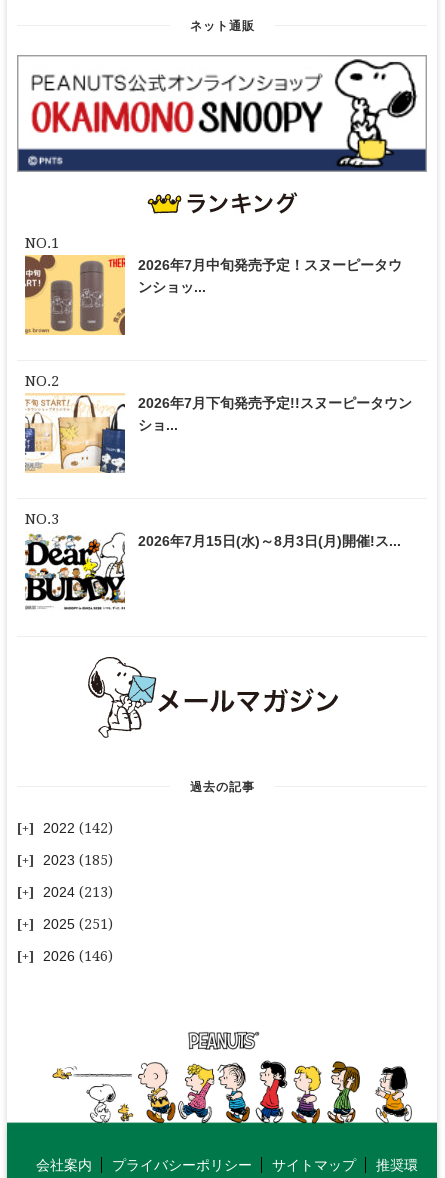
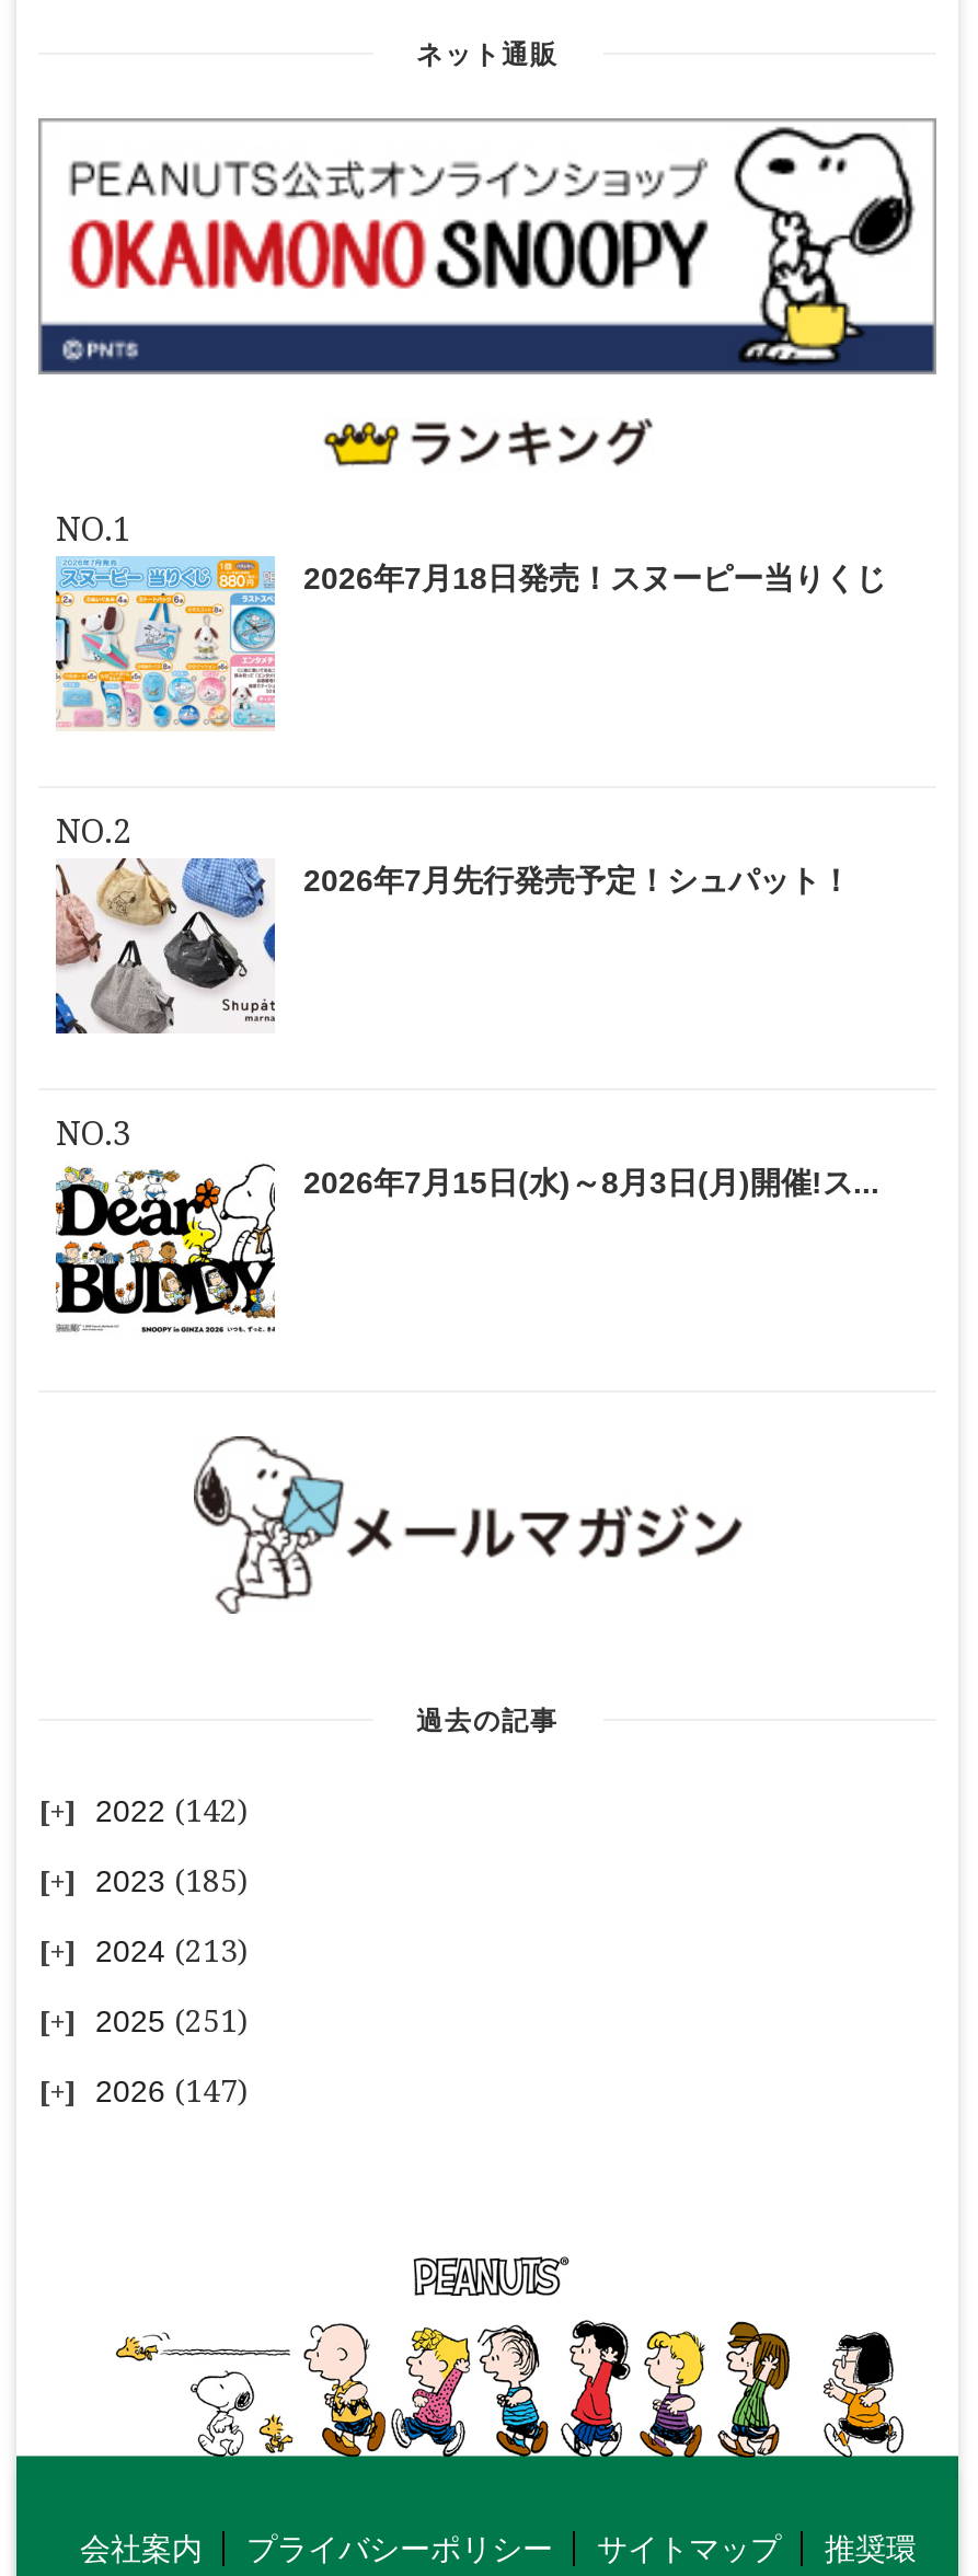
[24,254,402,335] [image] | 2026年7月中旬発売予定！スヌーピータウ | ンショッ... -> [54,556,886,729] [image] | 2026年7月18日発売！スヌーピー当りくじ
[24,393,412,474] [image] | 2026年7月下旬発売予定!!スヌーピータウン | ショ... -> [54,856,851,1036] [image] | 2026年7月先行発売予定！シュパット！
[43,948,113,964] 2026 (146) -> [95,2074,249,2109] 2026 (147)

